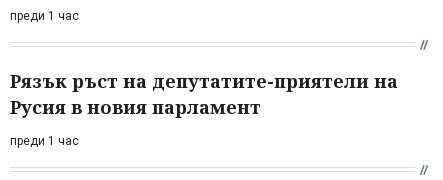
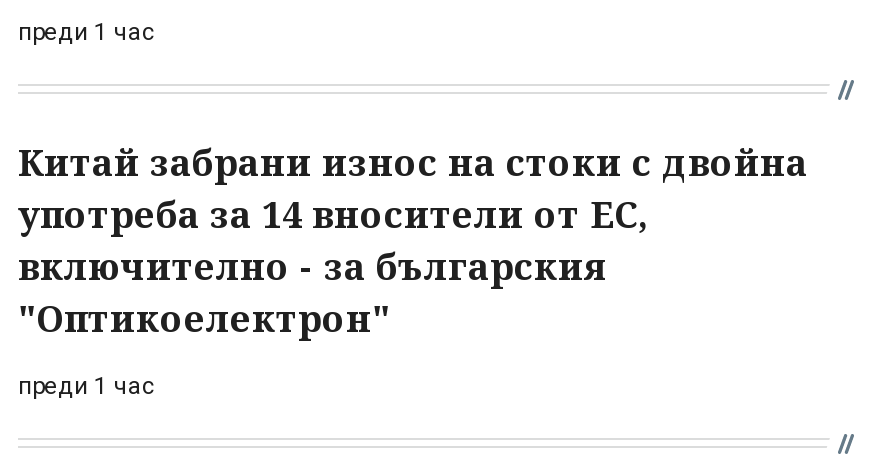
[10,69,398,119] Рязък ръст на депутатите-приятели на | Русия в новия парламент -> [18,137,808,341] Китай забрани износ на стоки с двойна | употреба за 14 вносители от ЕС, | включително - за българския | "Оптикоелектрон"

